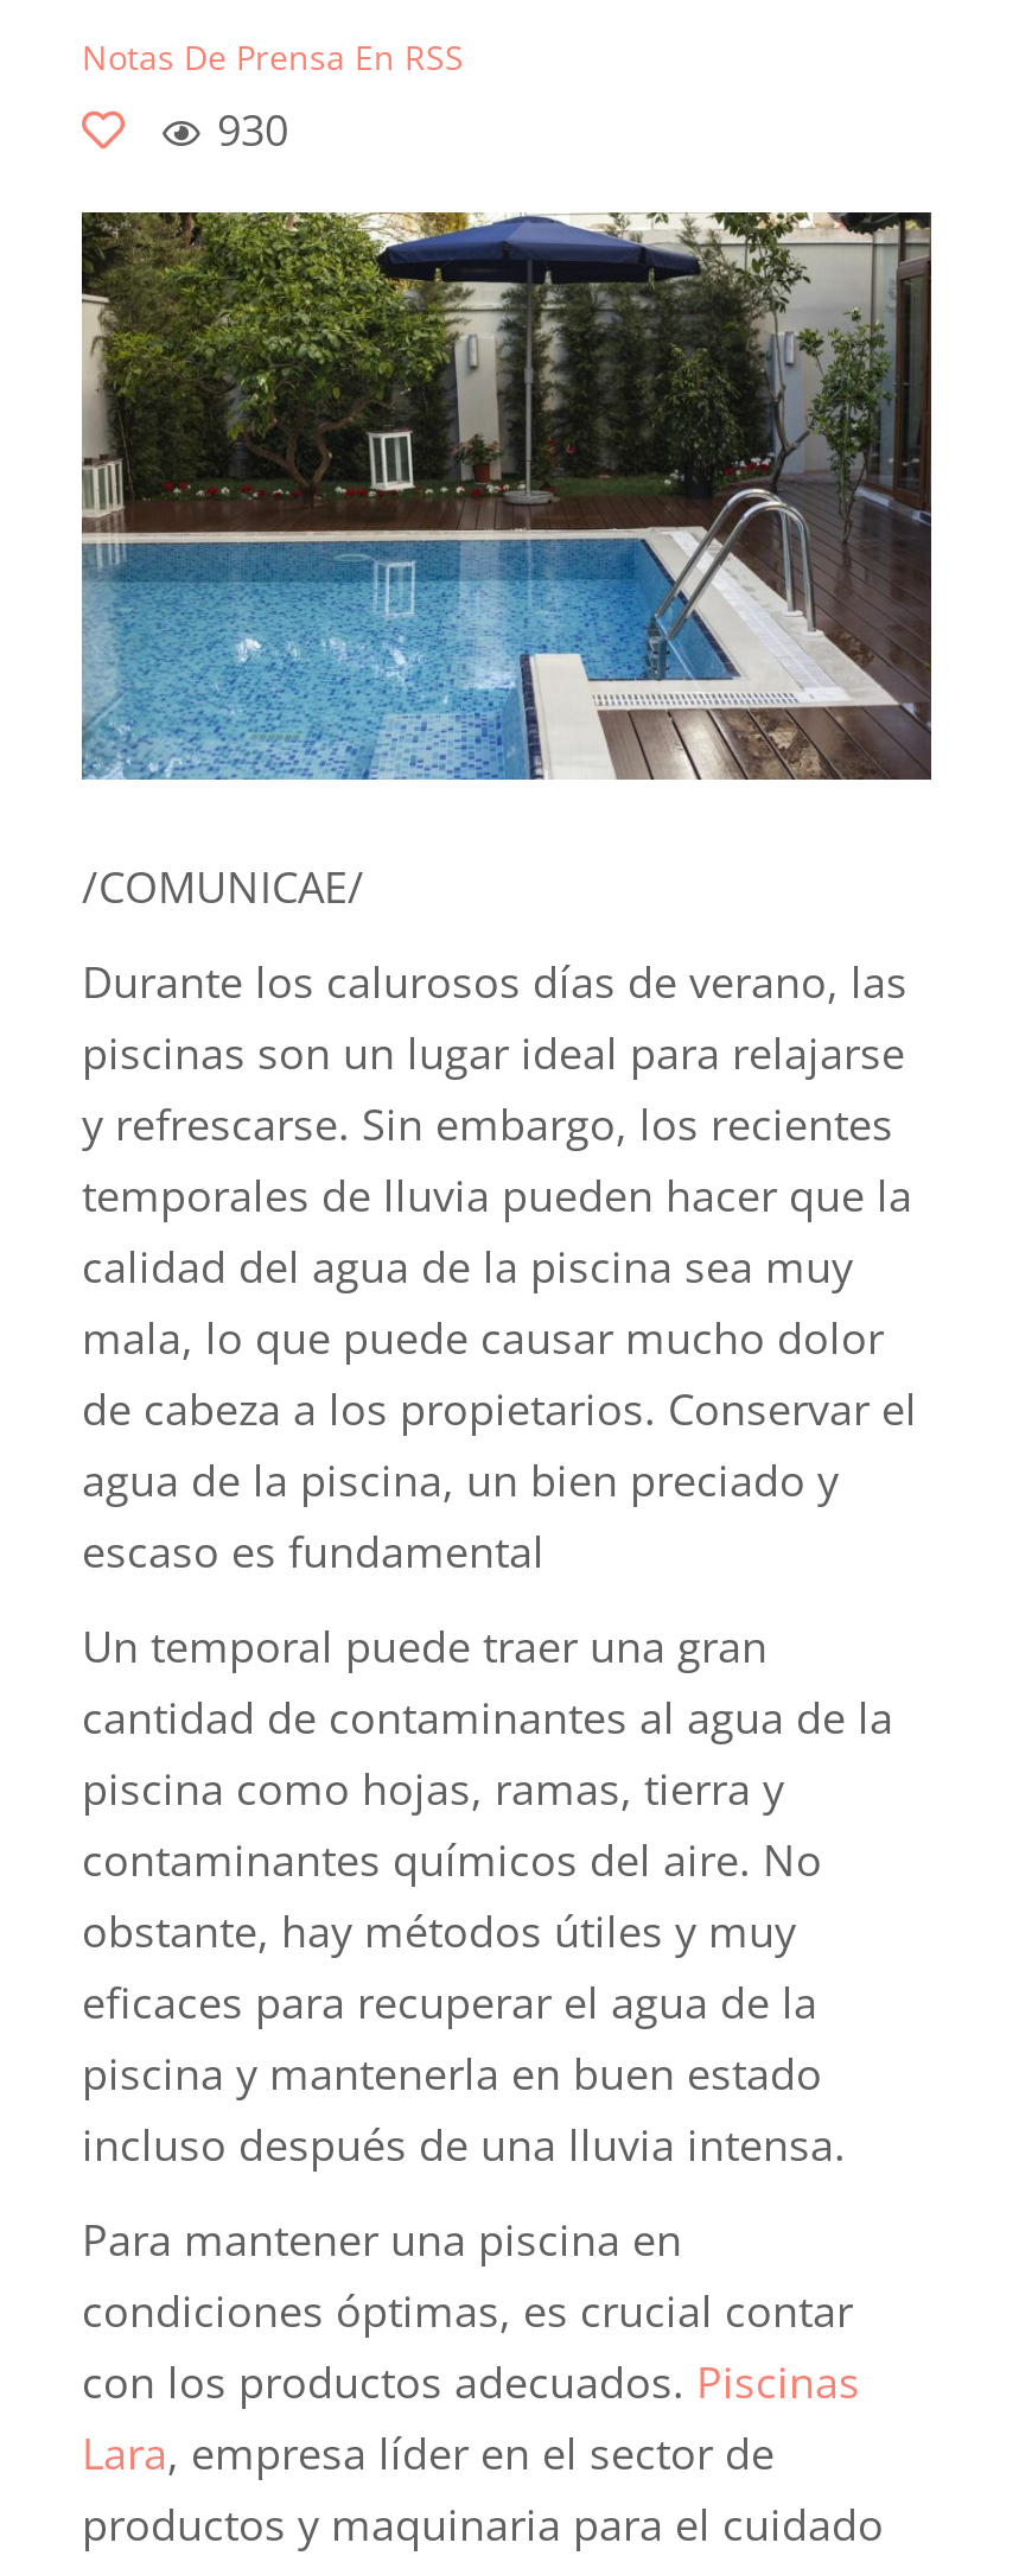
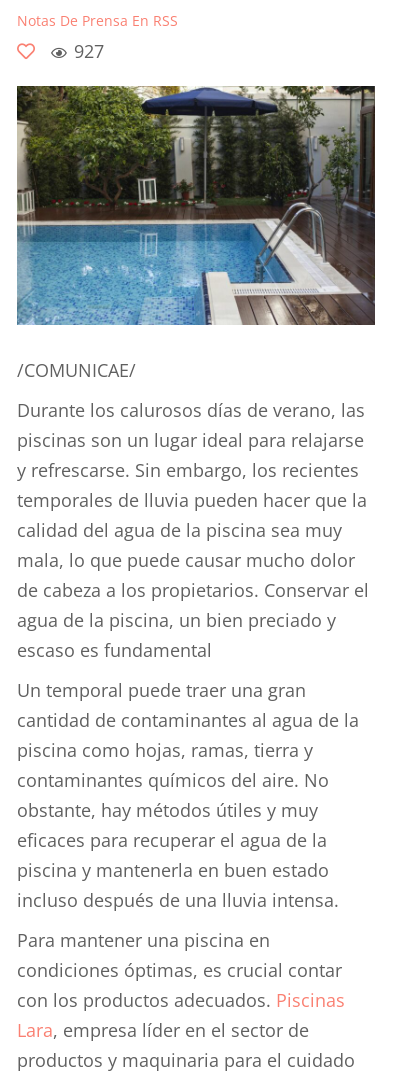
[217,101,288,158] 930 -> [74,39,104,63] 927

